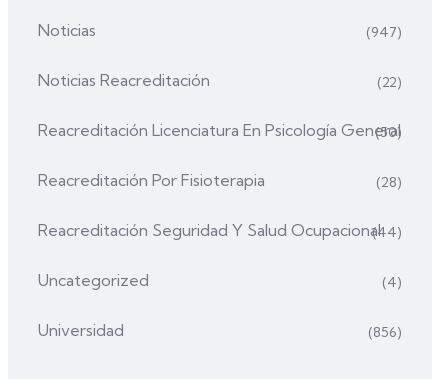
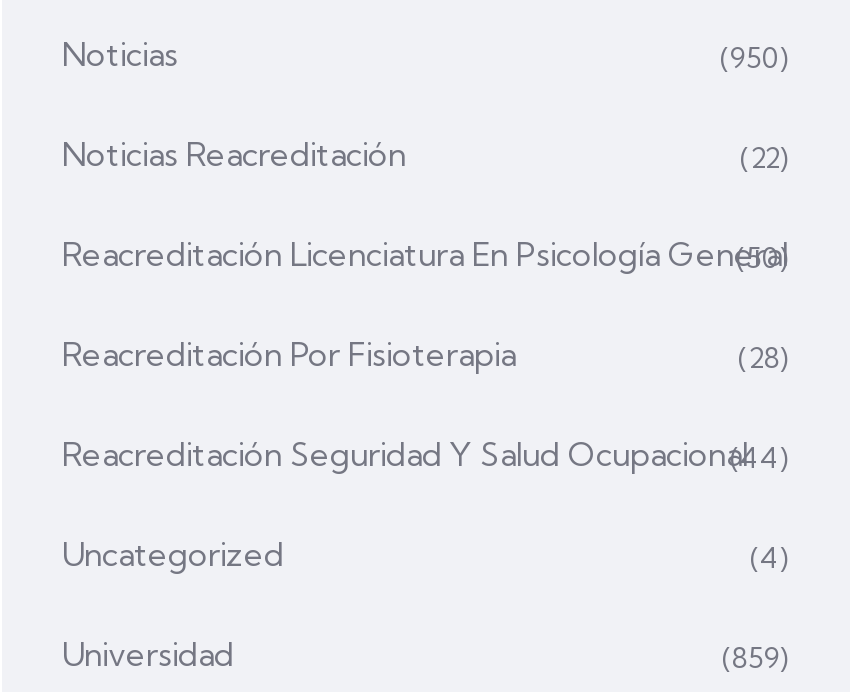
[366,23,402,41] (947) -> [720,40,790,76] (950)
[368,323,402,341] (856) -> [722,640,790,676] (859)

